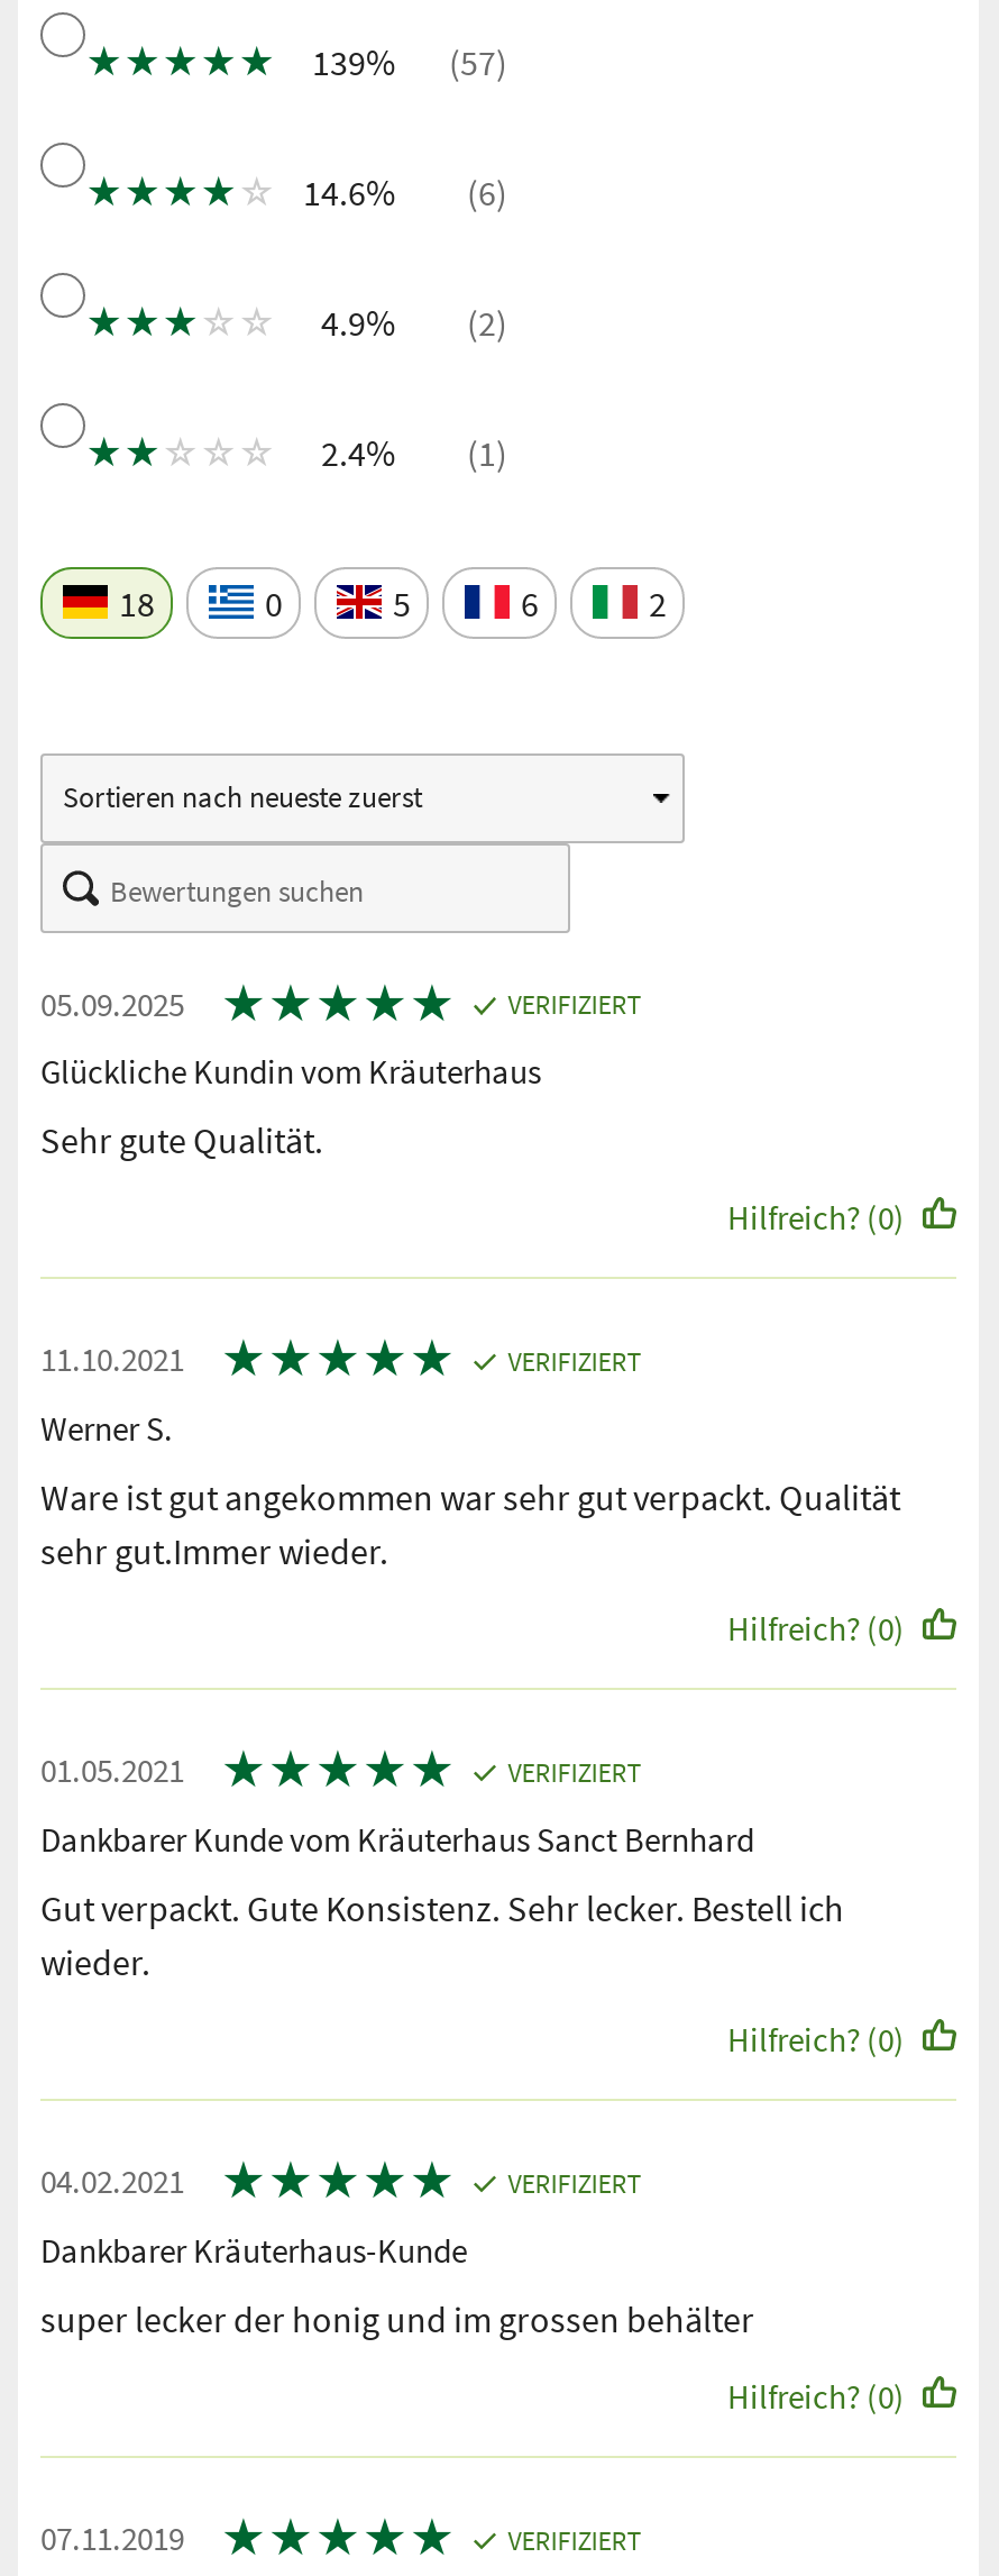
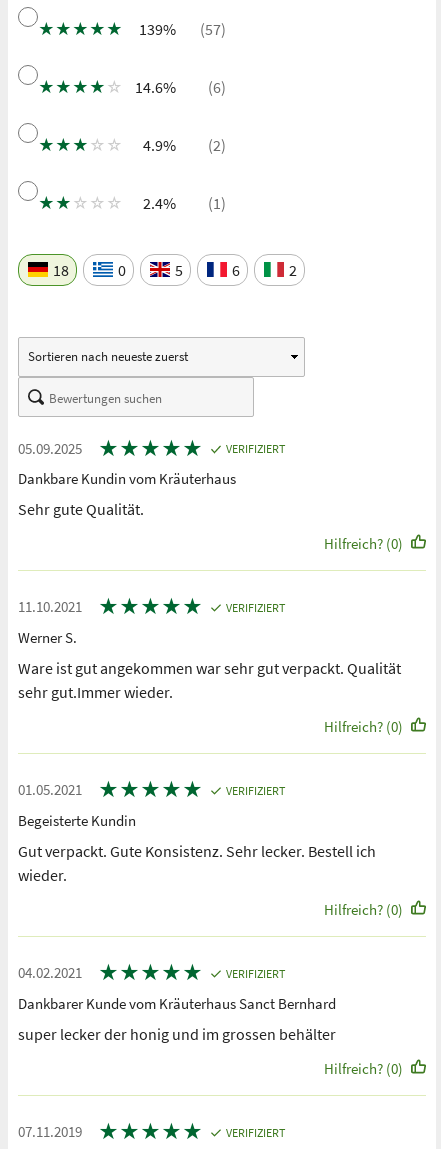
[40,1051,541,1094] Glückliche Kundin vom Kräuterhaus -> [18,469,236,488] Dankbare Kundin vom Kräuterhaus
none -> [18,811,136,830] Begeisterte Kundin
moved [40,1818,754,1861] -> [18,994,336,1013]: Dankbarer Kunde vom Kräuterhaus Sanct Bernhard
[40,2229,467,2272] Dankbarer Kräuterhaus-Kunde -> none

